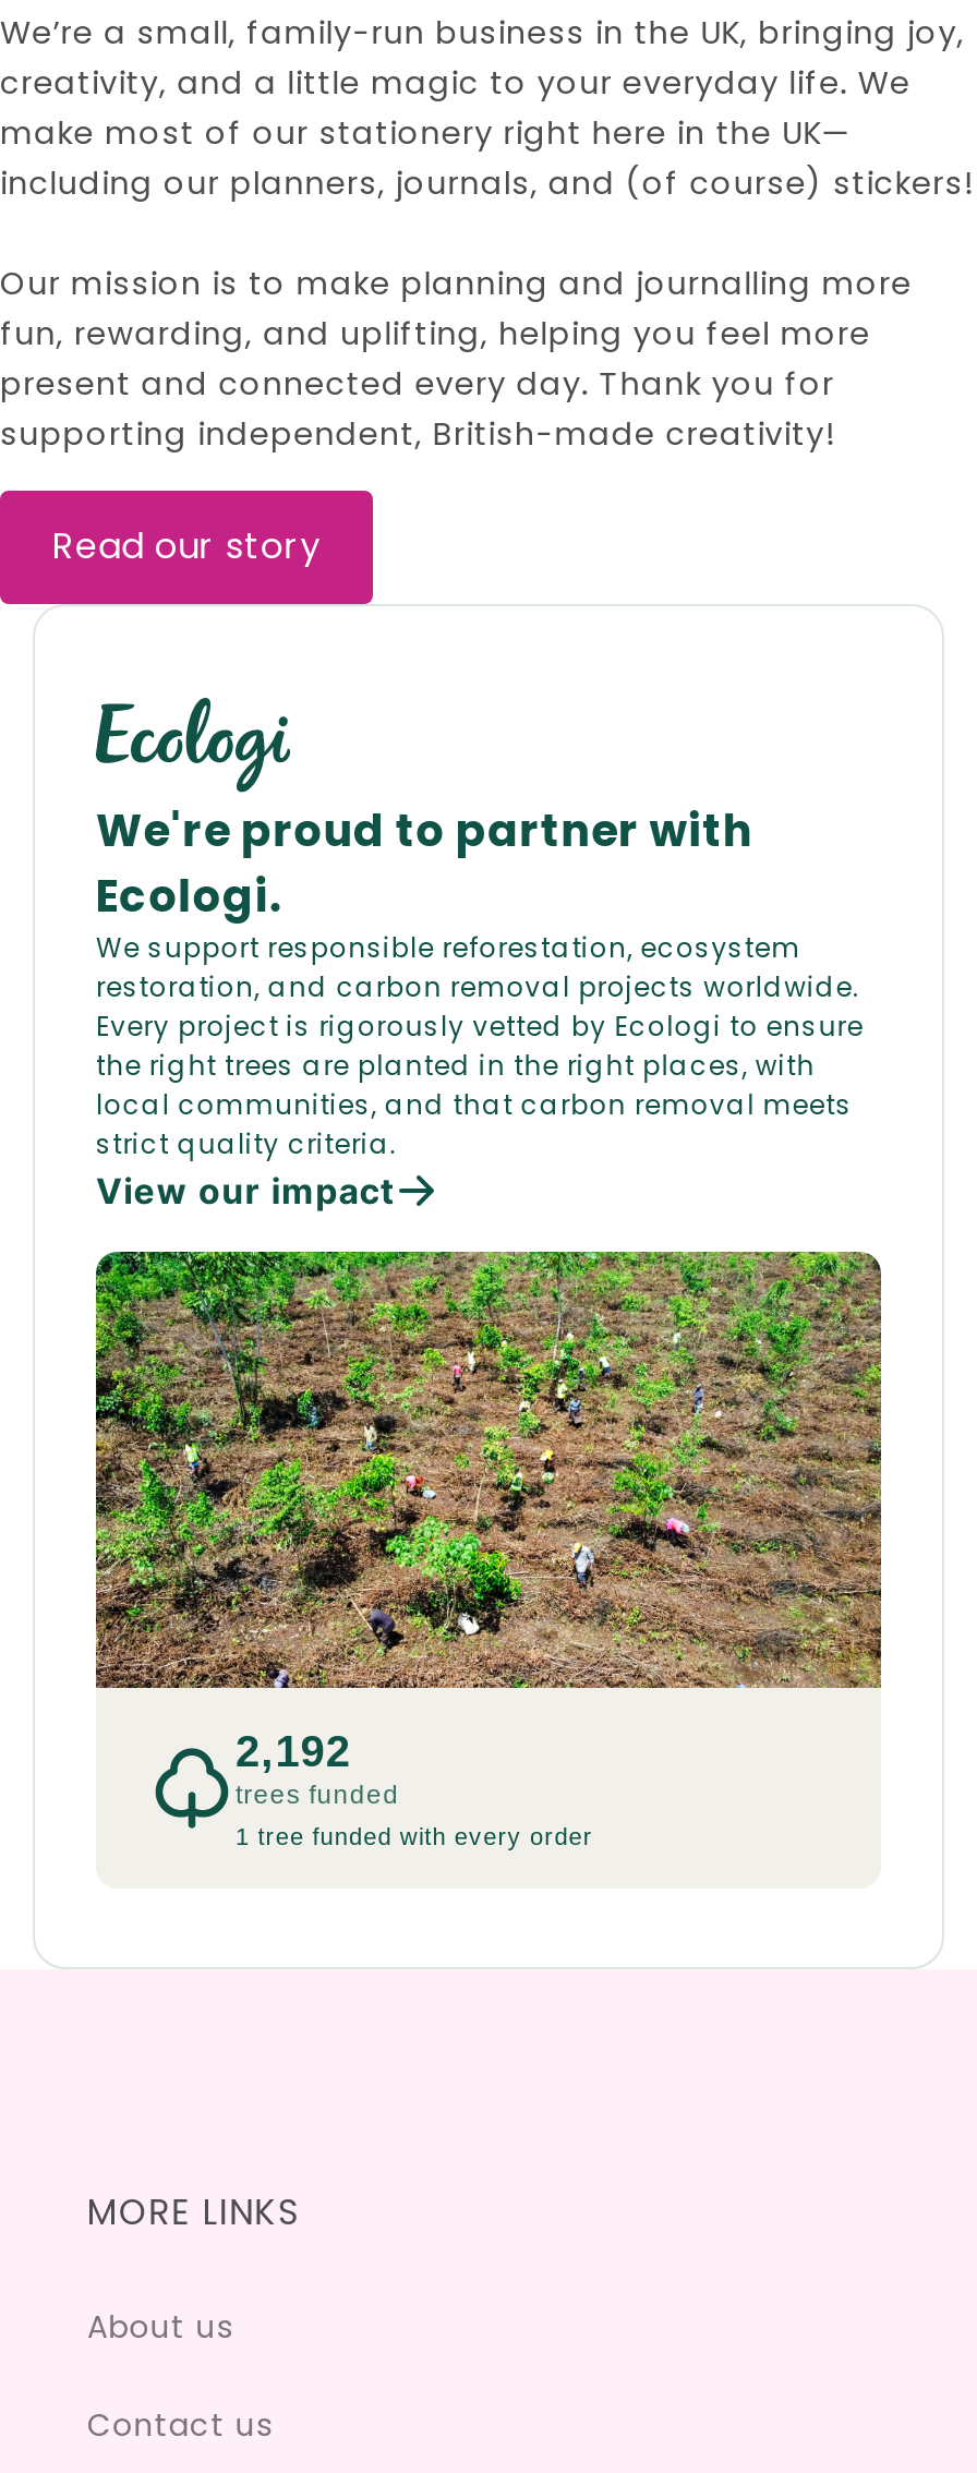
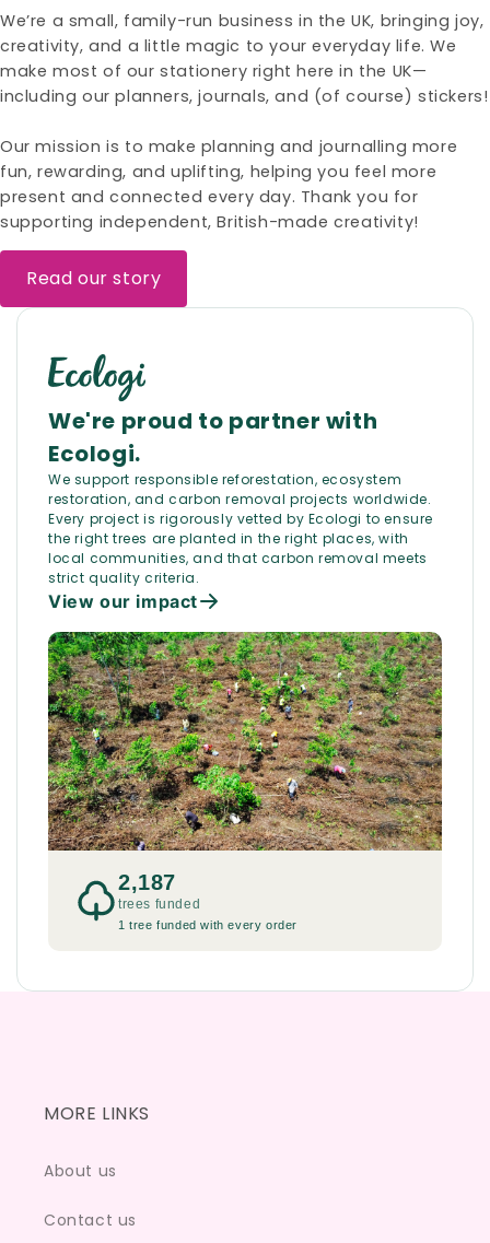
[236,1728,351,1776] 2,192 -> [118,870,176,894] 2,187

